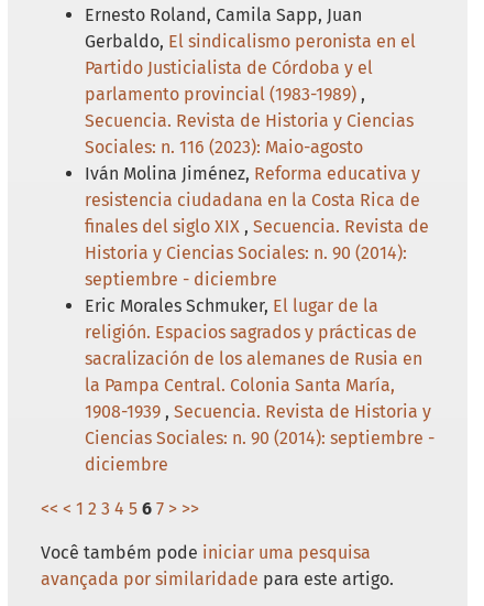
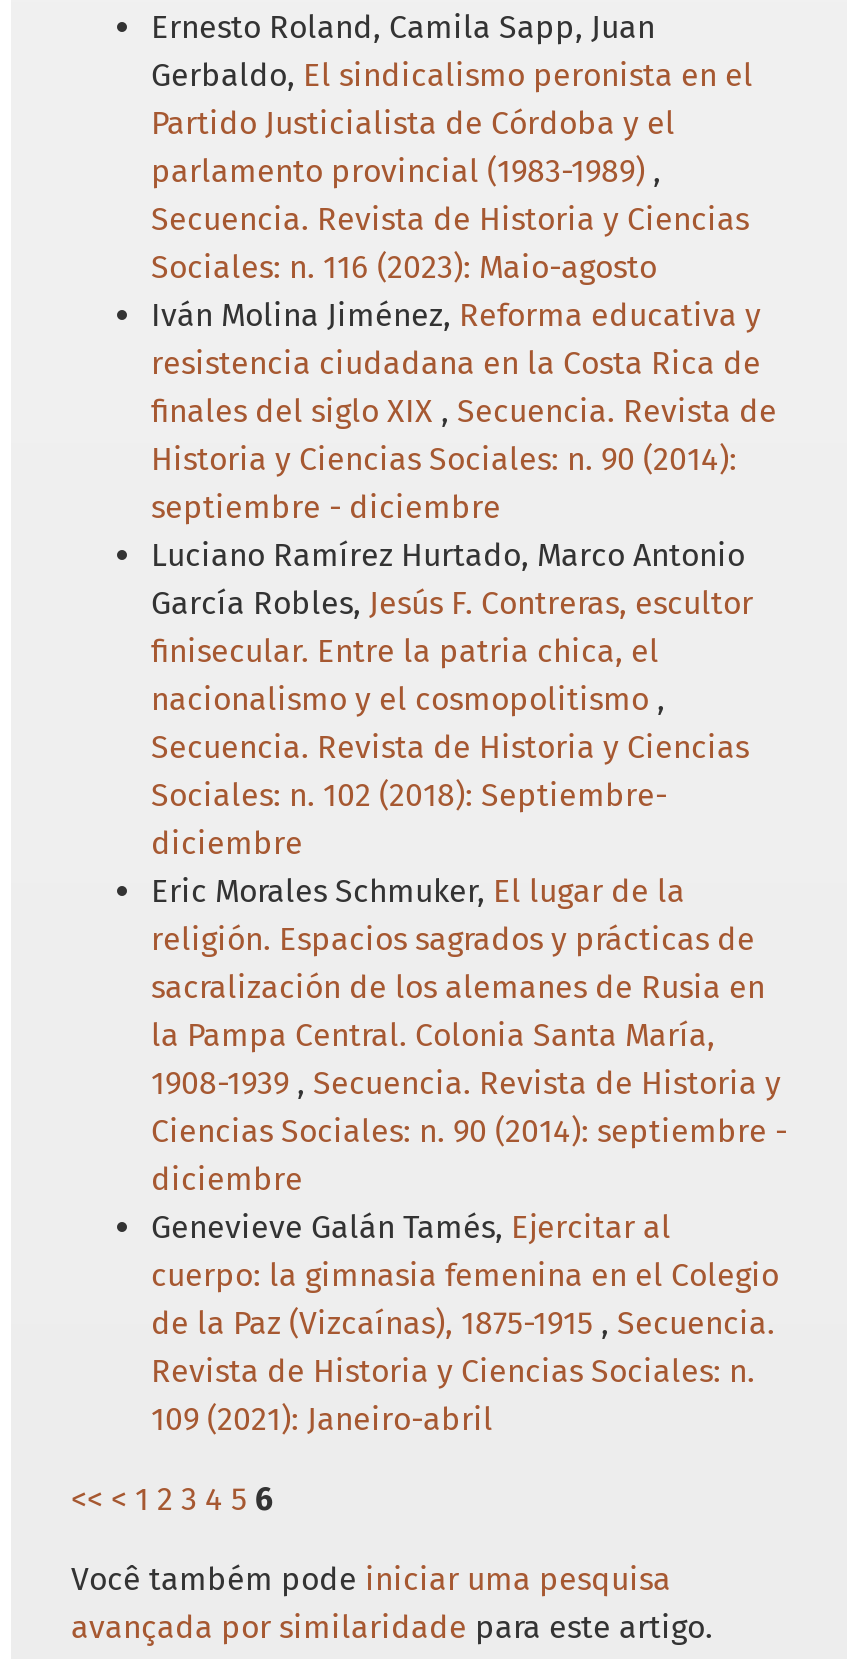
none -> [151,536,753,862] Luciano Ramírez Hurtado, Marco Antonio | García Robles, Jesús F. Contreras, escultor | finisecular. Entre la patria chica, el | nacionalismo y el cosmopolitismo, | Secuencia. Revista de Historia y Ciencias | Sociales: n. 102 (2018): Septiembre- | diciembre
[41,498,199,519] << < 1 2 3 4 5 6 7 > >> -> [71,1208,779,1518] Genevieve Galán Tamés, Ejercitar al | cuerpo: la gimnasia femenina en el Colegio | de la Paz (Vizcaínas), 1875-1915, Secuencia. | Revista de Historia y Ciencias Sociales: n. | 109 (2021): Janeiro-abril | << < 1 2 3 4 5 6

